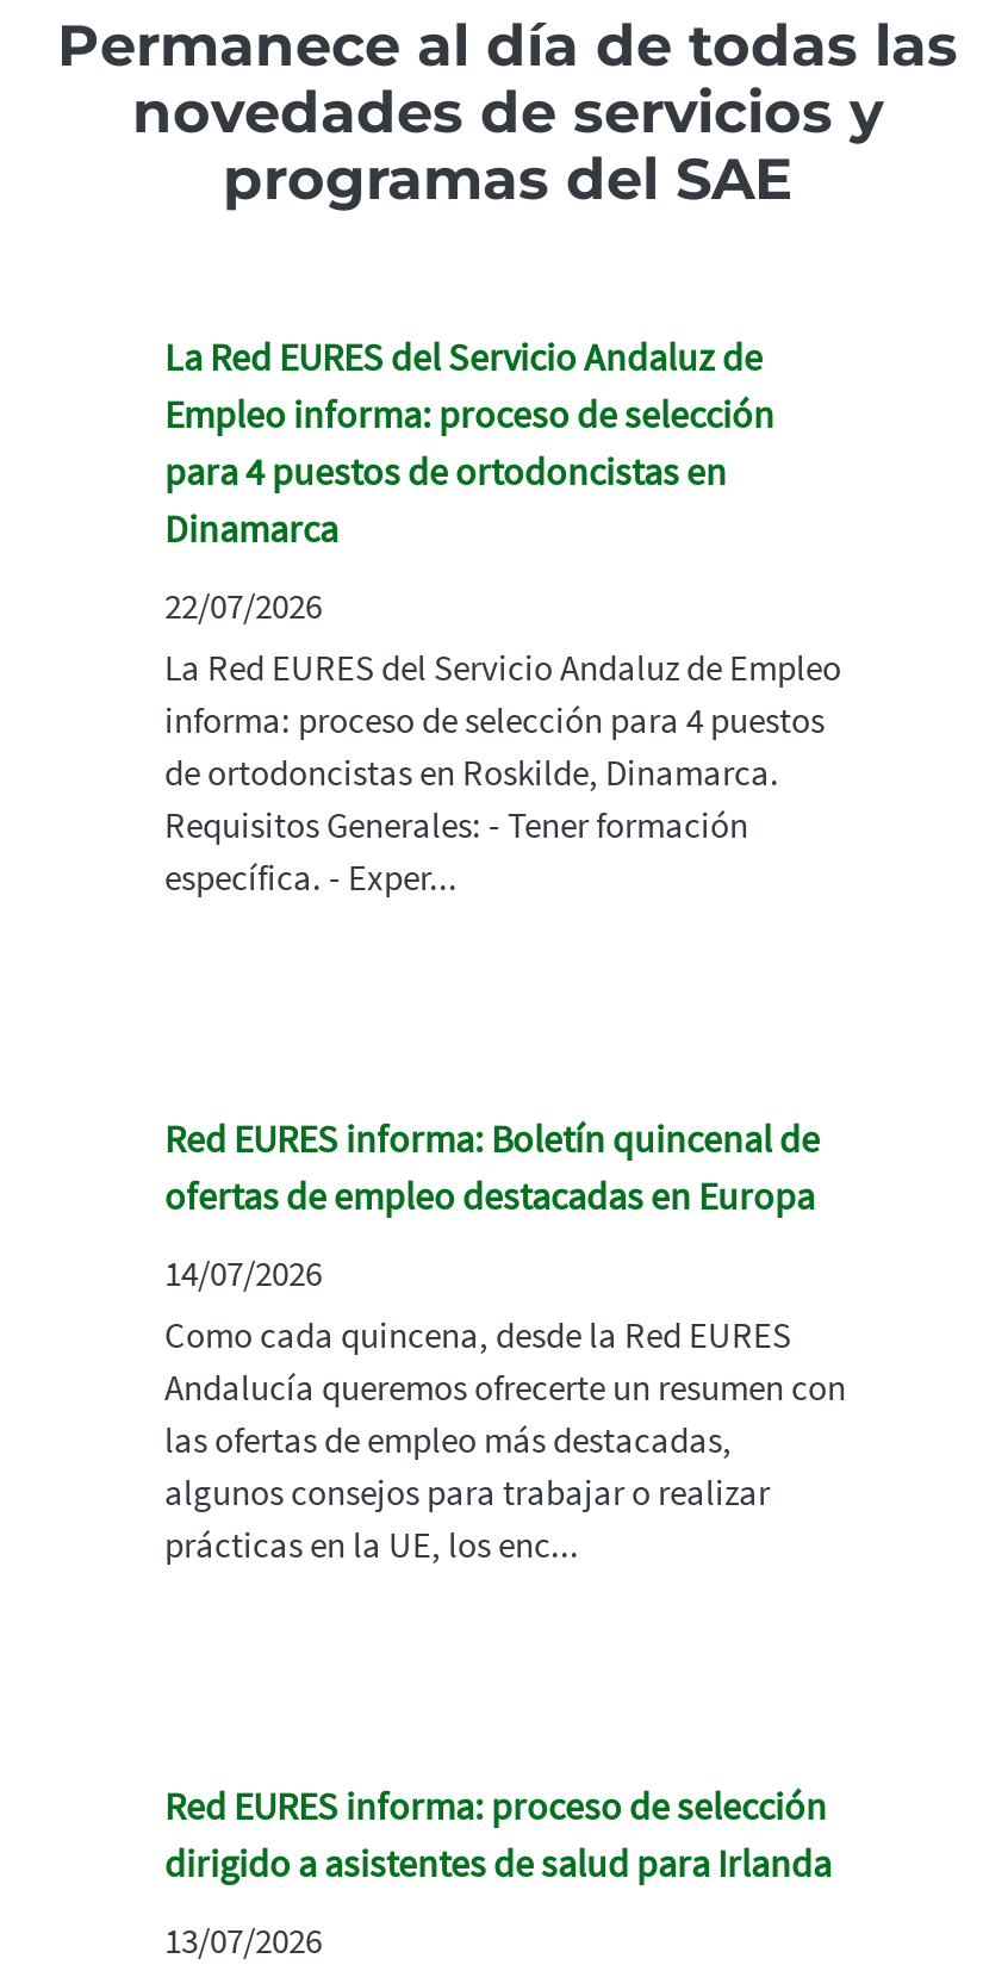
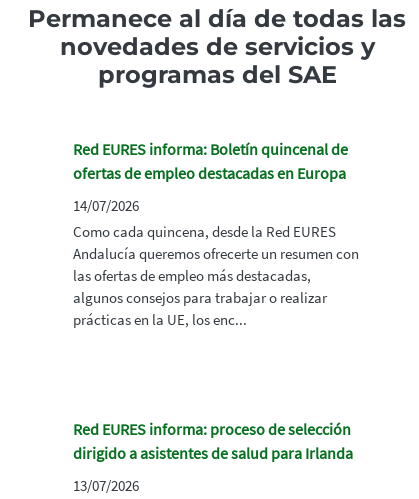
[164,331,841,899] La Red EURES del Servicio Andaluz de | Empleo informa: proceso de selección | para 4 puestos de ortodoncistas en | Dinamarca | 22/07/2026 | La Red EURES del Servicio Andaluz de Empleo | informa: proceso de selección para 4 puestos | de ortodoncistas en Roskilde, Dinamarca. | Requisitos Generales: - Tener formación | específica. - Exper... -> none

